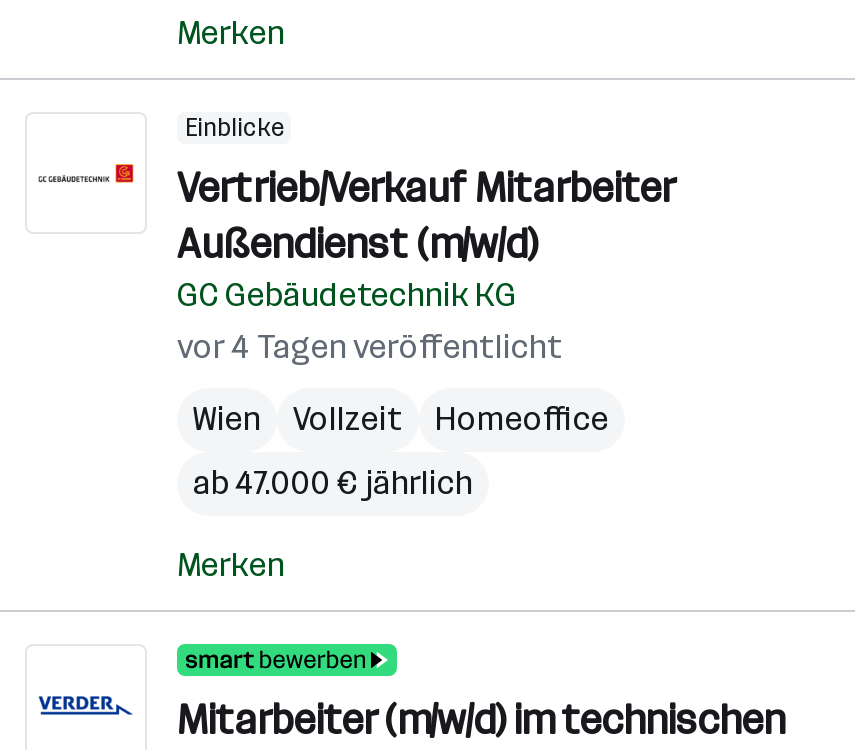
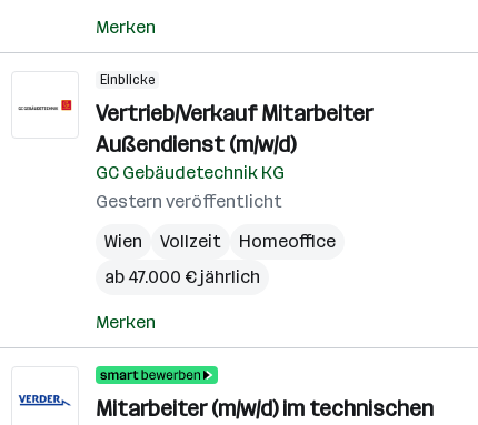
[177,328,563,366] vor 4 Tagen veröffentlicht -> [96,191,282,212] Gestern veröffentlicht

